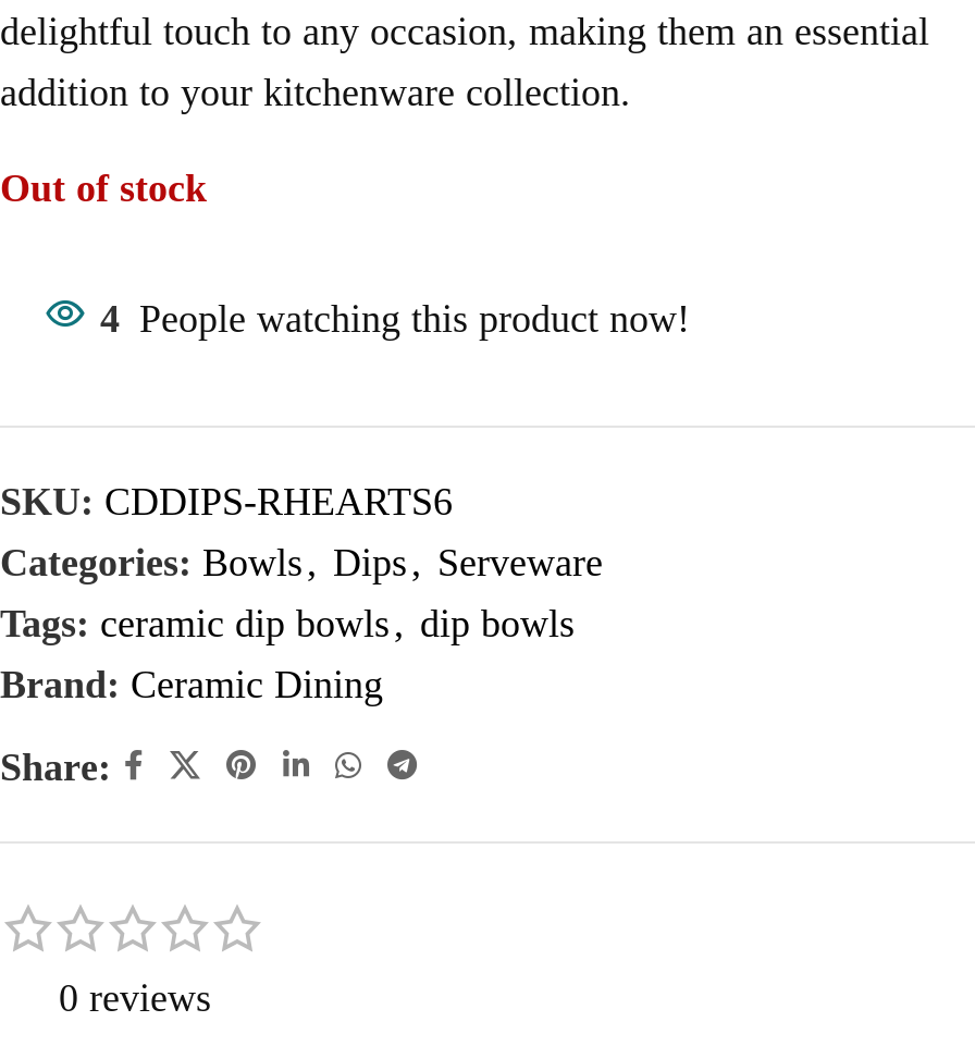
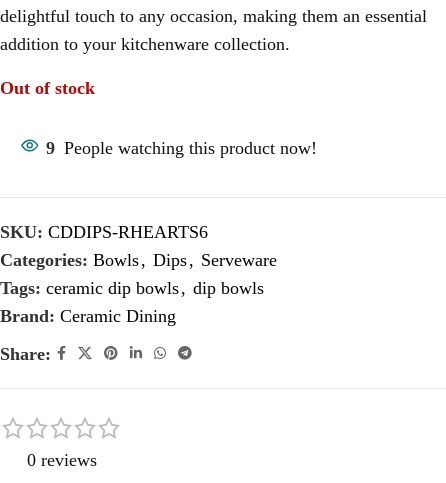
[100,298,690,341] 4 People watching this product now! -> [46,138,317,158] 9 People watching this product now!

